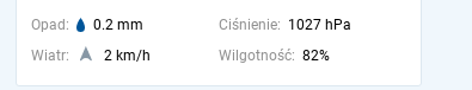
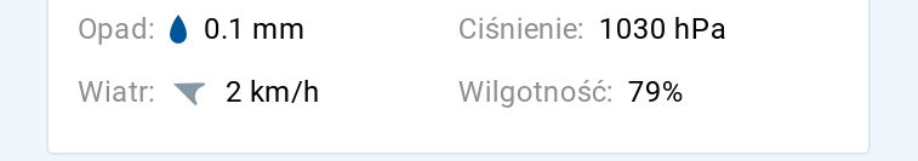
[31,17,143,33] Opad: 0.2 mm -> [78,12,306,46] Opad: 0.1 mm
[219,17,351,33] Ciśnienie: 1027 hPa -> [458,12,727,46] Ciśnienie: 1030 hPa
[219,47,330,64] Wilgotność: 82% -> [458,75,684,109] Wilgotność: 79%

